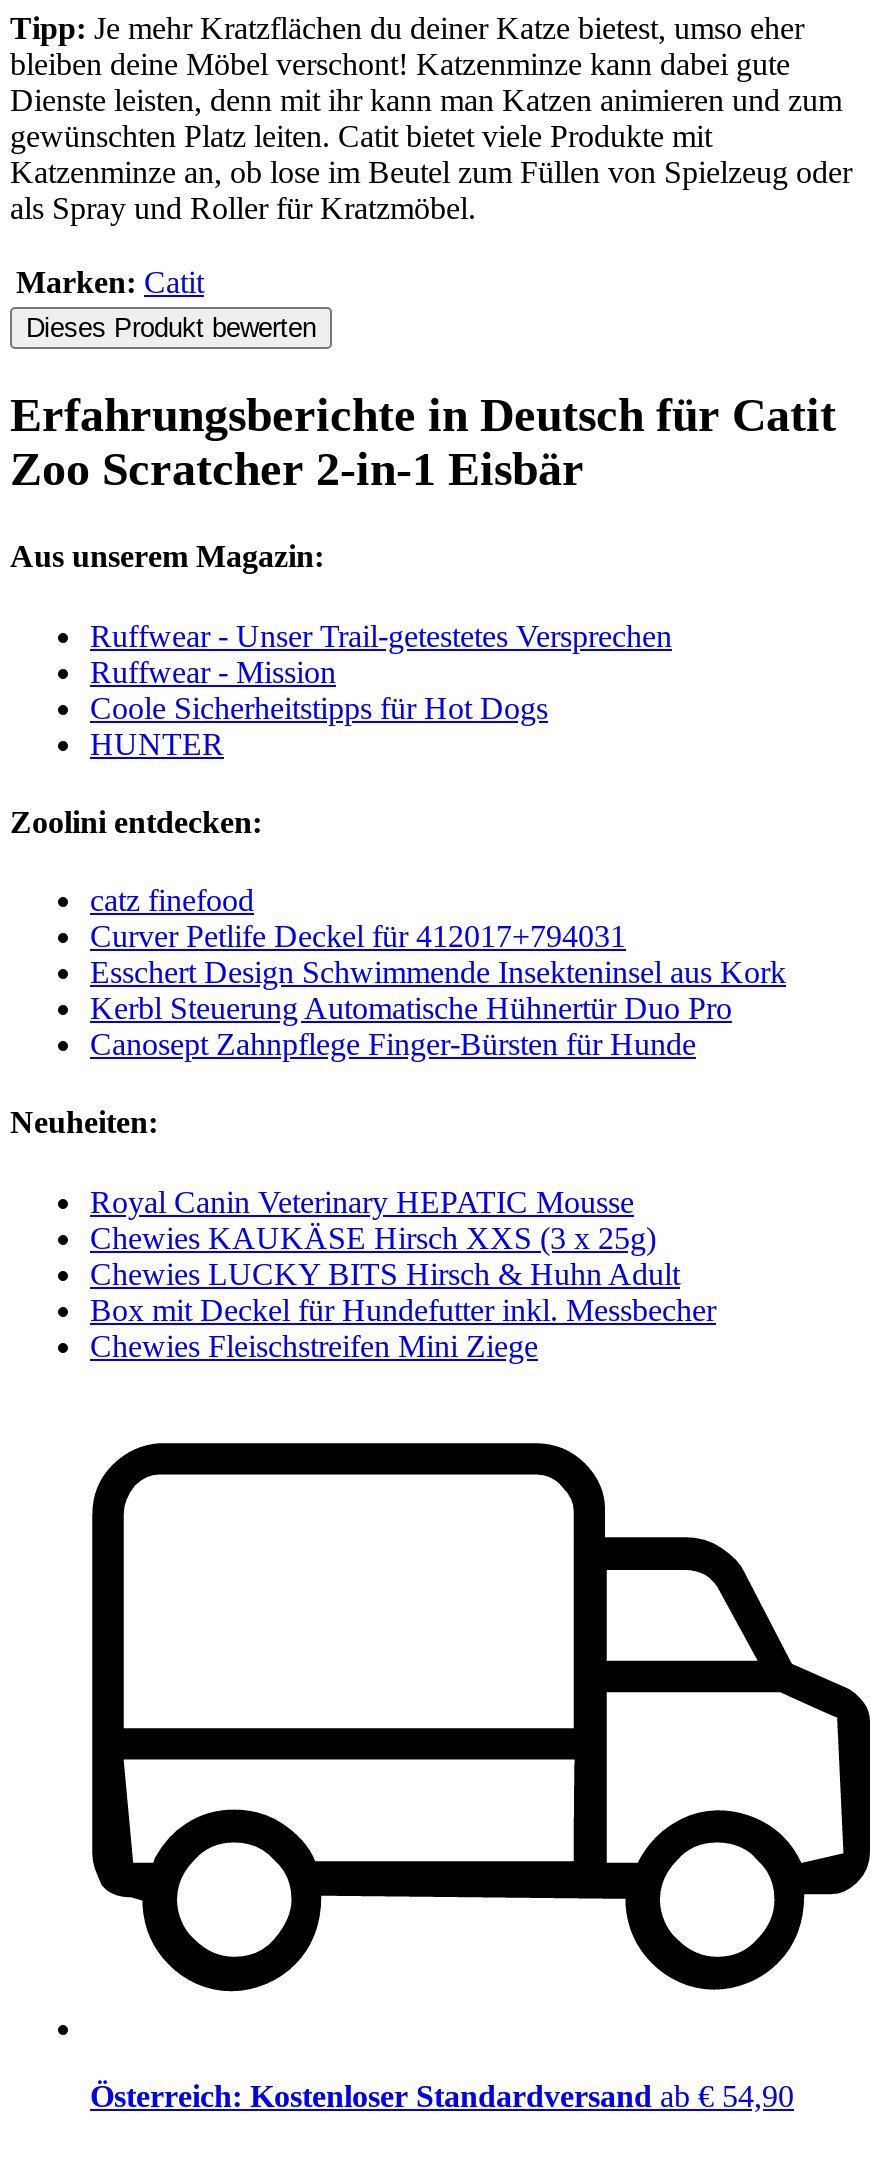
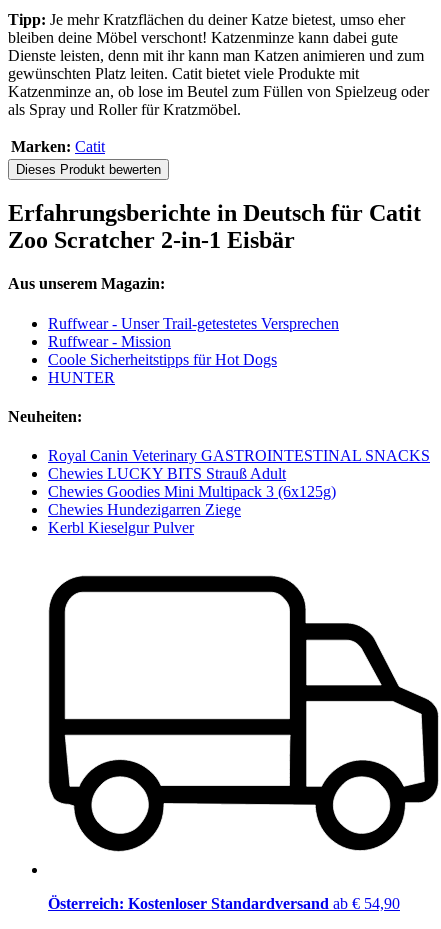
[10,805,786,1061] Zoolini entdecken: | catz finefood | Curver Petlife Deckel für 412017+794031 | Esschert Design Schwimmende Insekteninsel aus Kork | Kerbl Steuerung Automatische Hühnertür Duo Pro | Canosept Zahnpflege Finger-Bürsten für Hunde -> none
[90,1184,716,1362] Royal Canin Veterinary HEPATIC Mousse | Chewies KAUKÄSE Hirsch XXS (3 x 25g) | Chewies LUCKY BITS Hirsch & Huhn Adult | Box mit Deckel für Hundefutter inkl. Messbecher | Chewies Fleischstreifen Mini Ziege -> [48,447,430,536] Royal Canin Veterinary GASTROINTESTINAL SNACKS | Chewies LUCKY BITS Strauß Adult | Chewies Goodies Mini Multipack 3 (6x125g) | Chewies Hundezigarren Ziege | Kerbl Kieselgur Pulver

